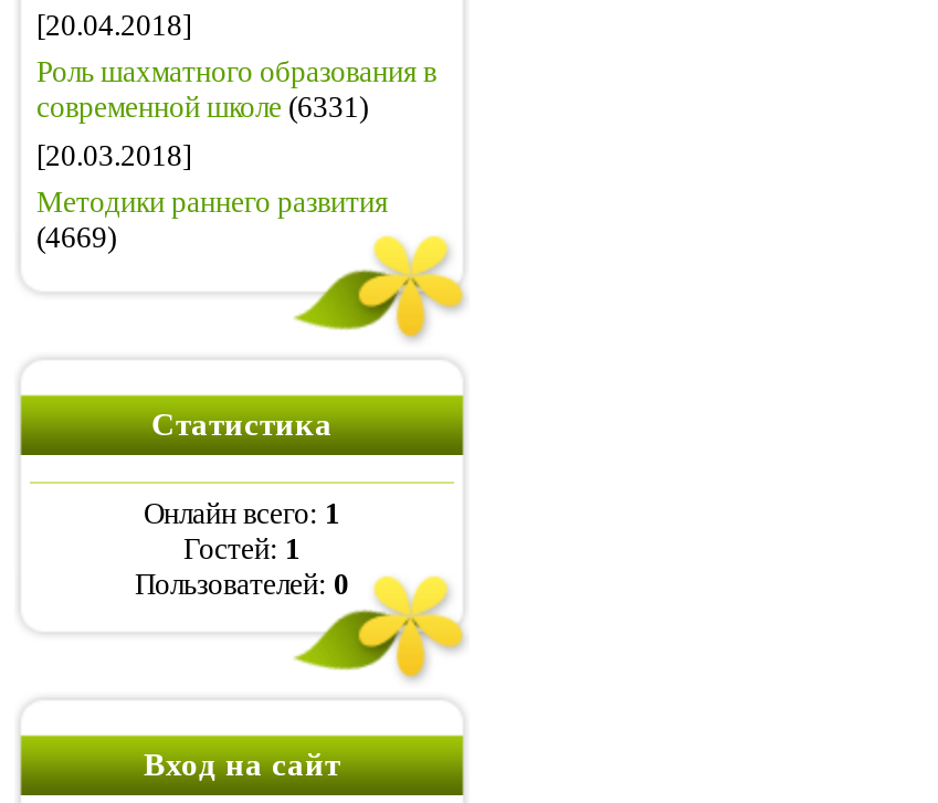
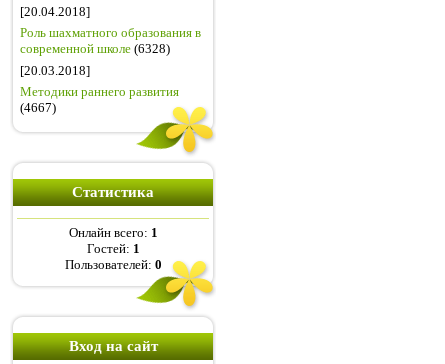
[36,91,368,124] современной школе (6331) -> [20,41,170,56] современной школе (6328)
[36,221,116,254] (4669) -> [20,100,56,115] (4667)

